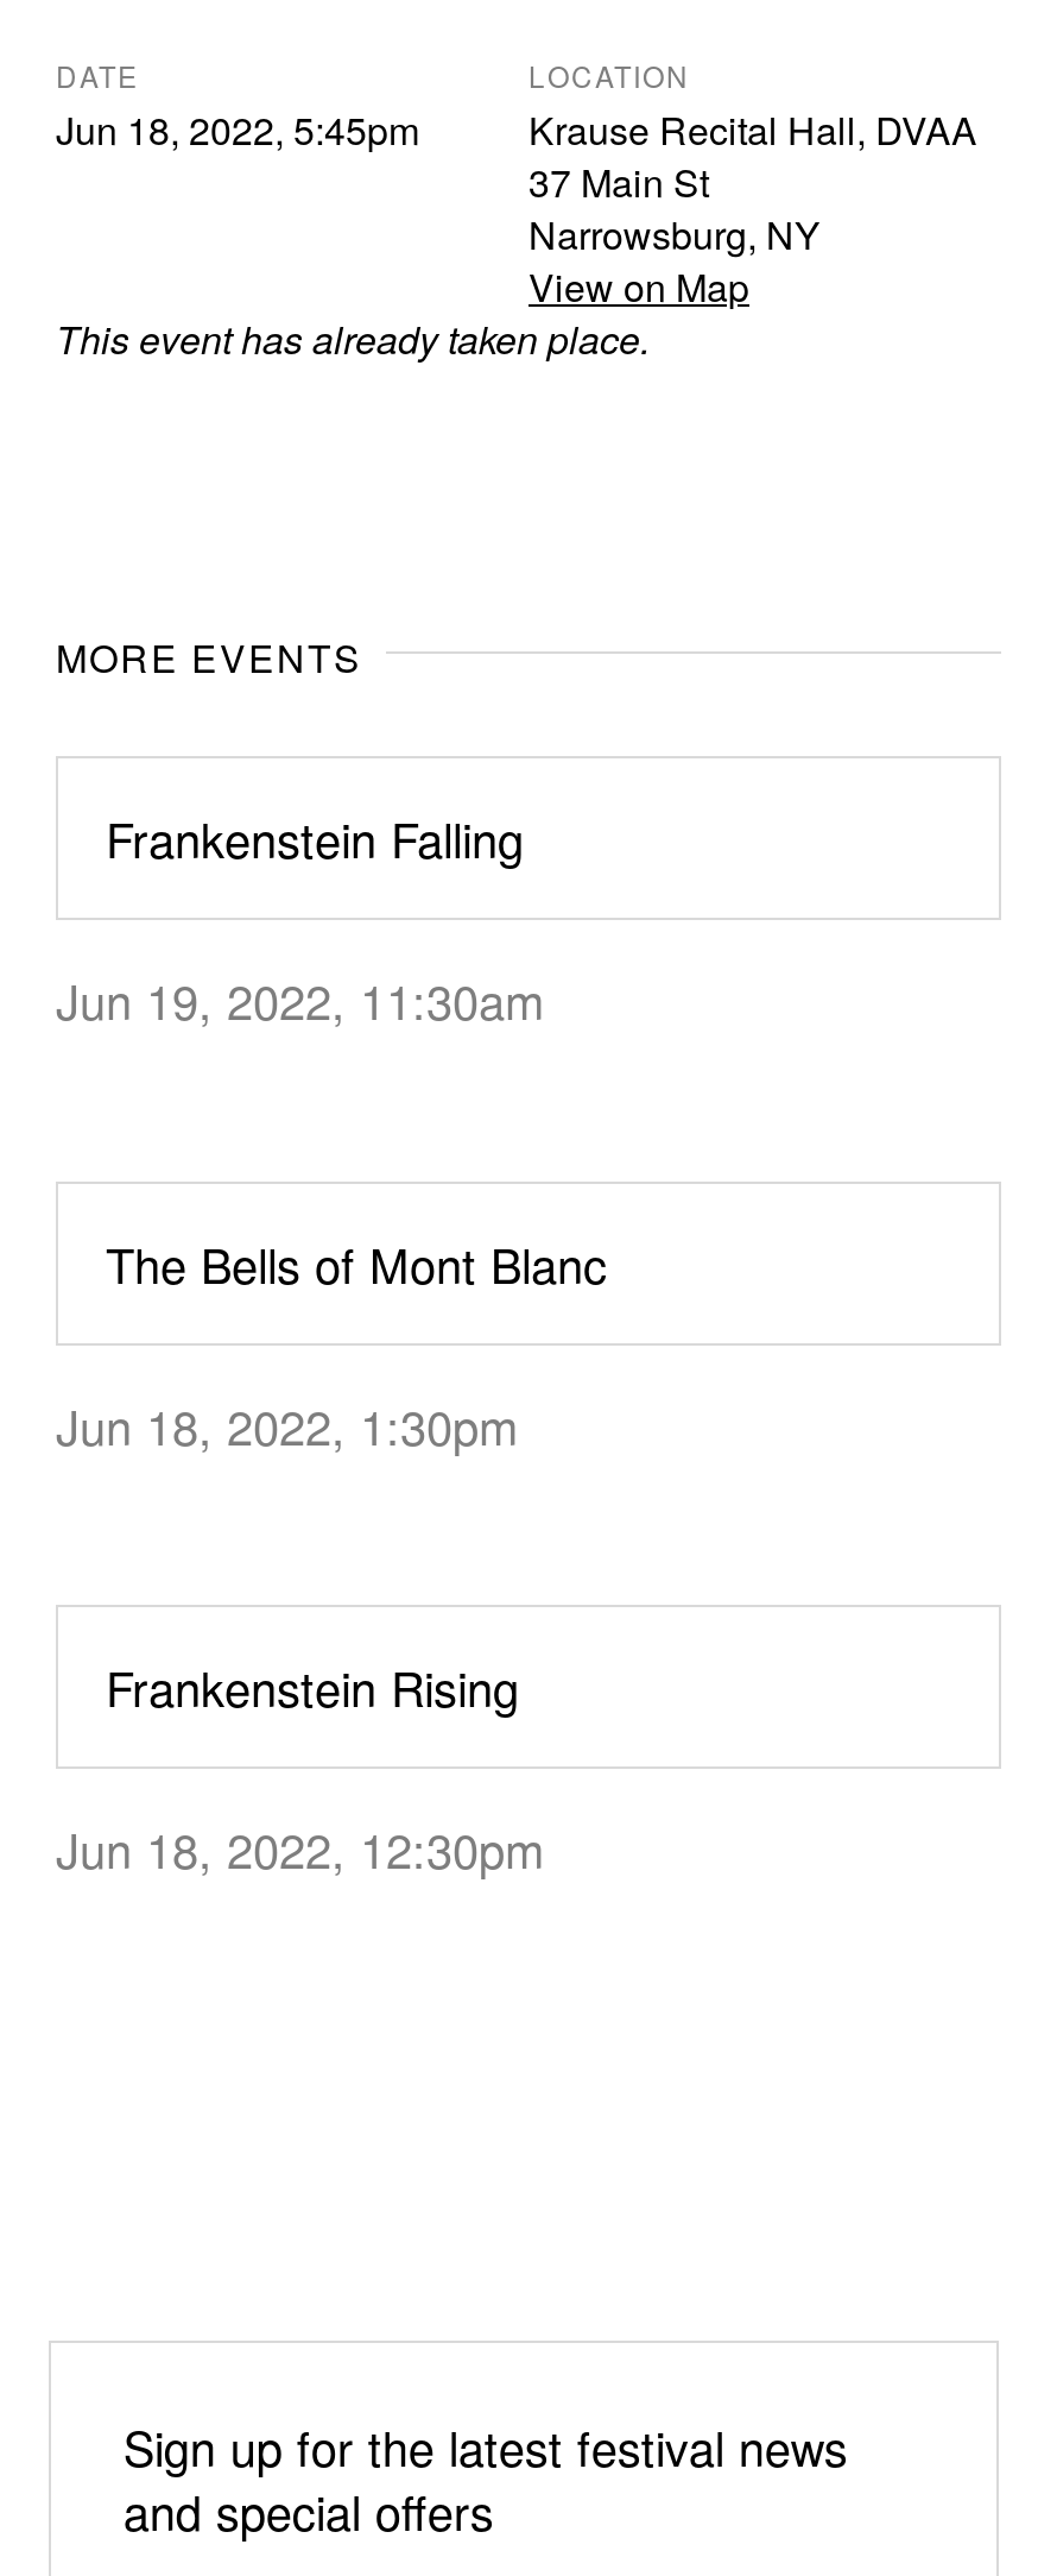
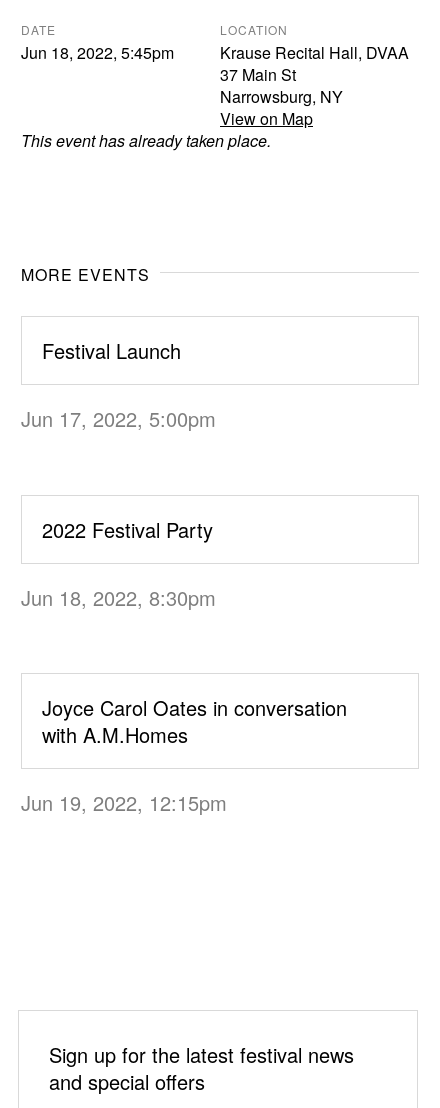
[106,804,552,873] Frankenstein Falling -> [42,336,181,365] Festival Launch
[56,965,559,1034] Jun 19, 2022, 11:30am -> [21,404,222,433] Jun 17, 2022, 5:00pm
[106,1228,635,1297] The Bells of Mont Blanc -> [42,514,213,543] 2022 Festival Party
[56,1390,533,1459] Jun 18, 2022, 1:30pm -> [21,582,222,611] Jun 18, 2022, 8:30pm
[106,1652,548,1721] Frankenstein Rising -> [42,693,347,749] Joyce Carol Oates in conversation | with A.M.Homes
[56,1814,559,1883] Jun 18, 2022, 12:30pm -> [21,788,233,817] Jun 19, 2022, 12:15pm

